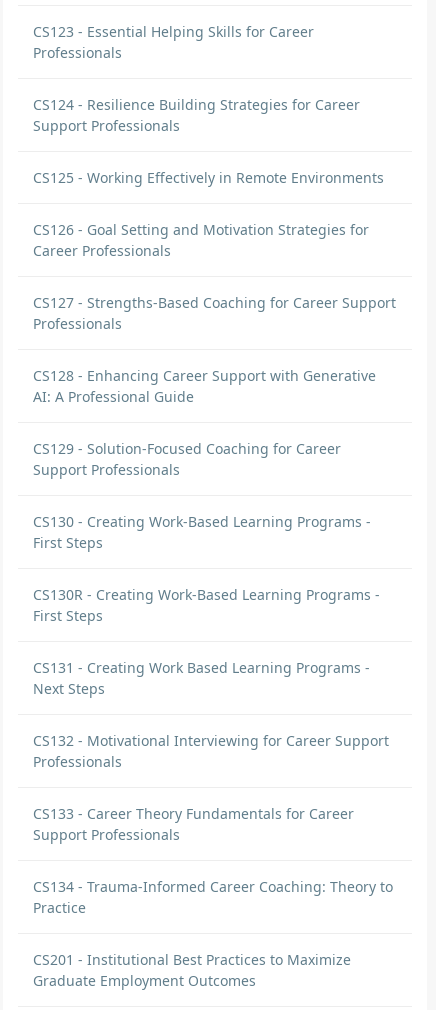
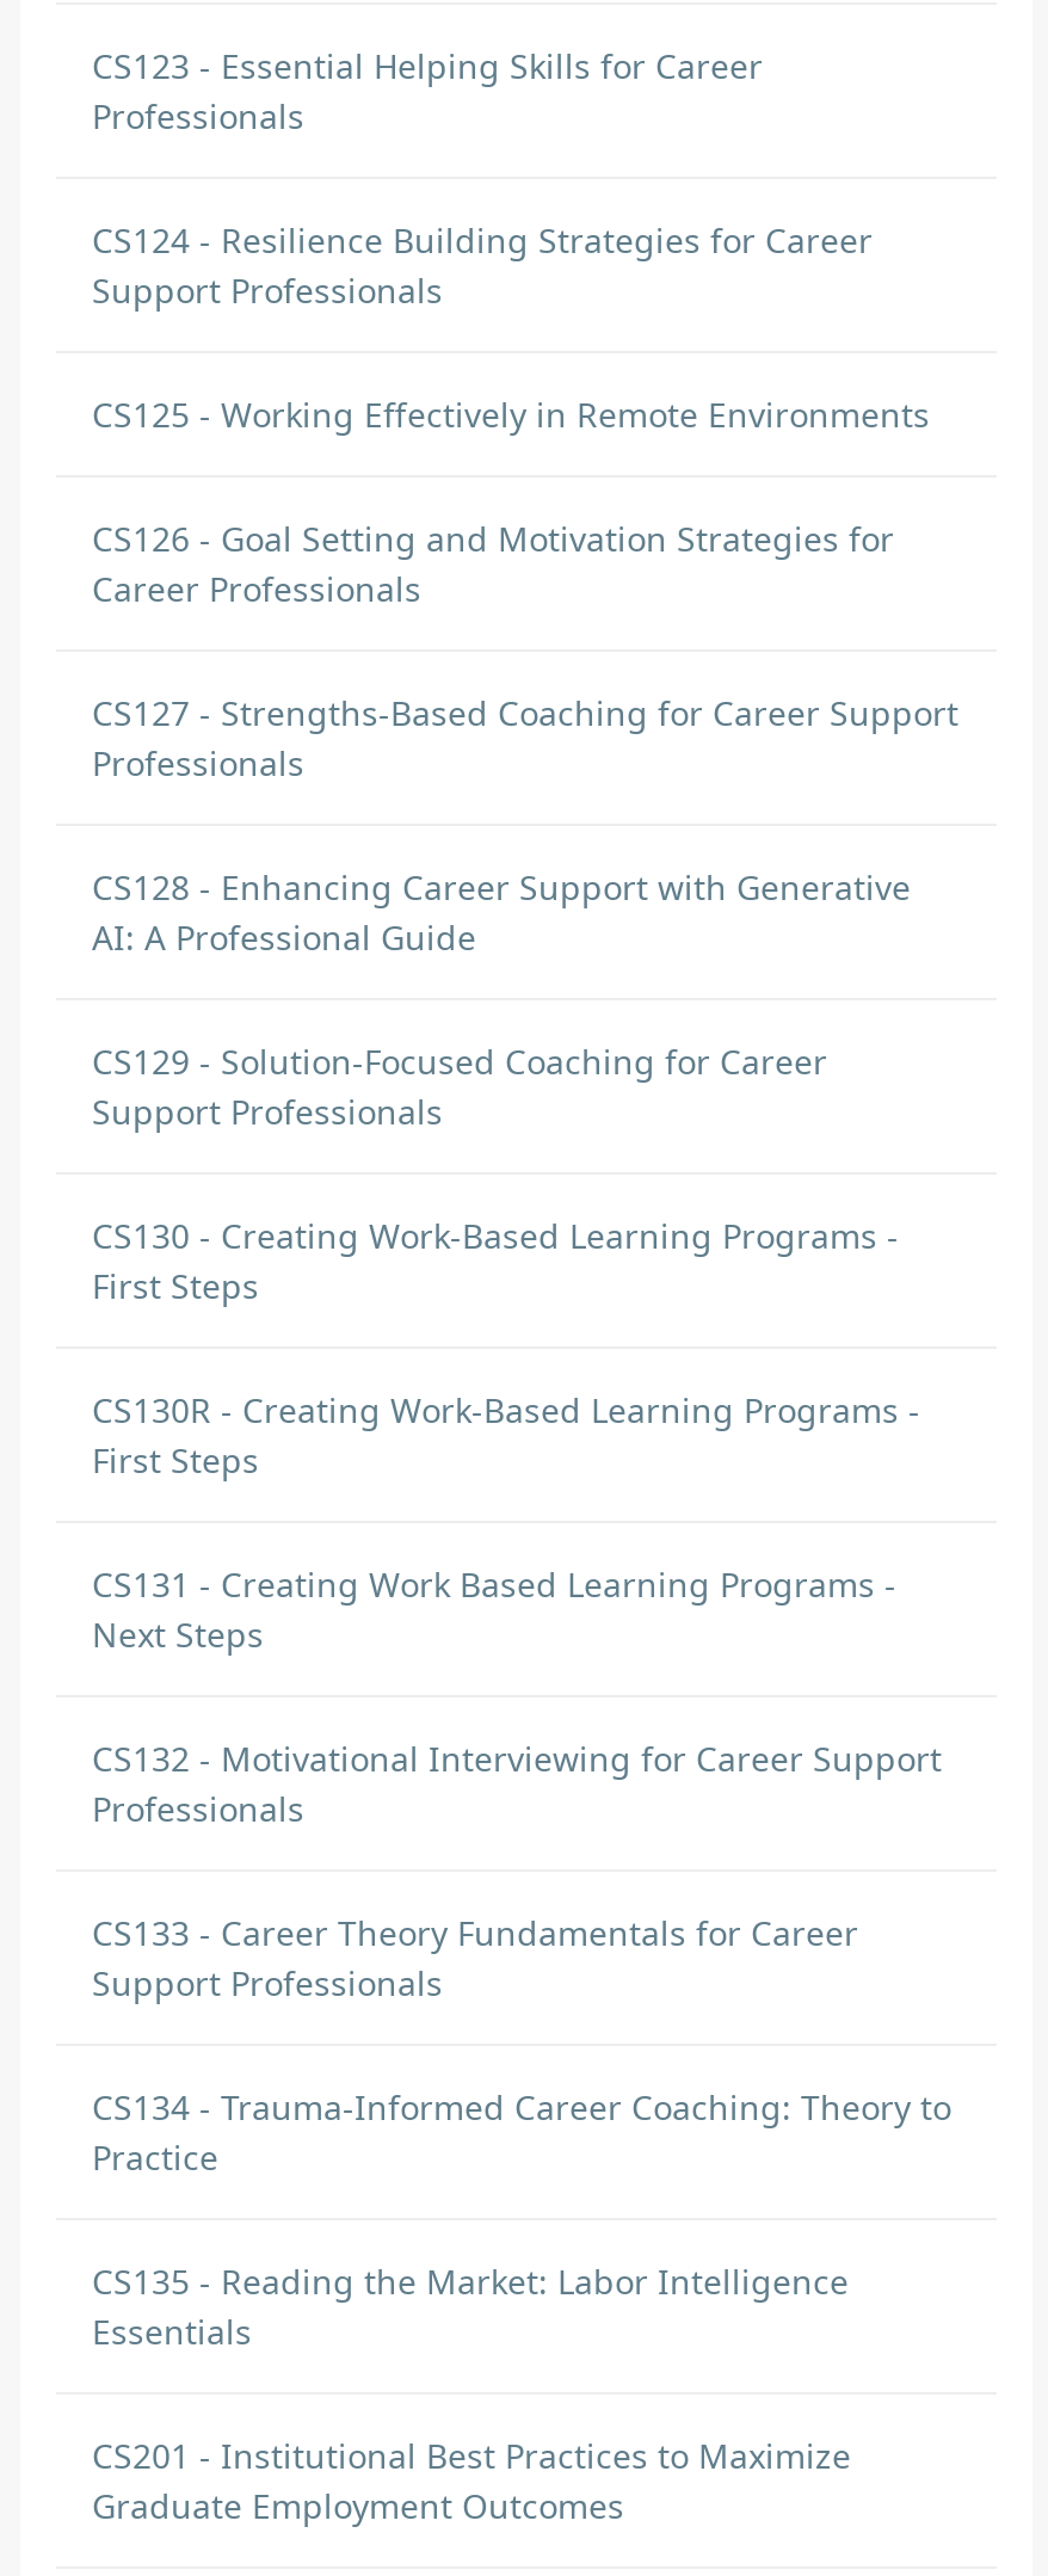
none -> [92,2258,849,2354] CS135 - Reading the Market: Labor Intelligence | Essentials

